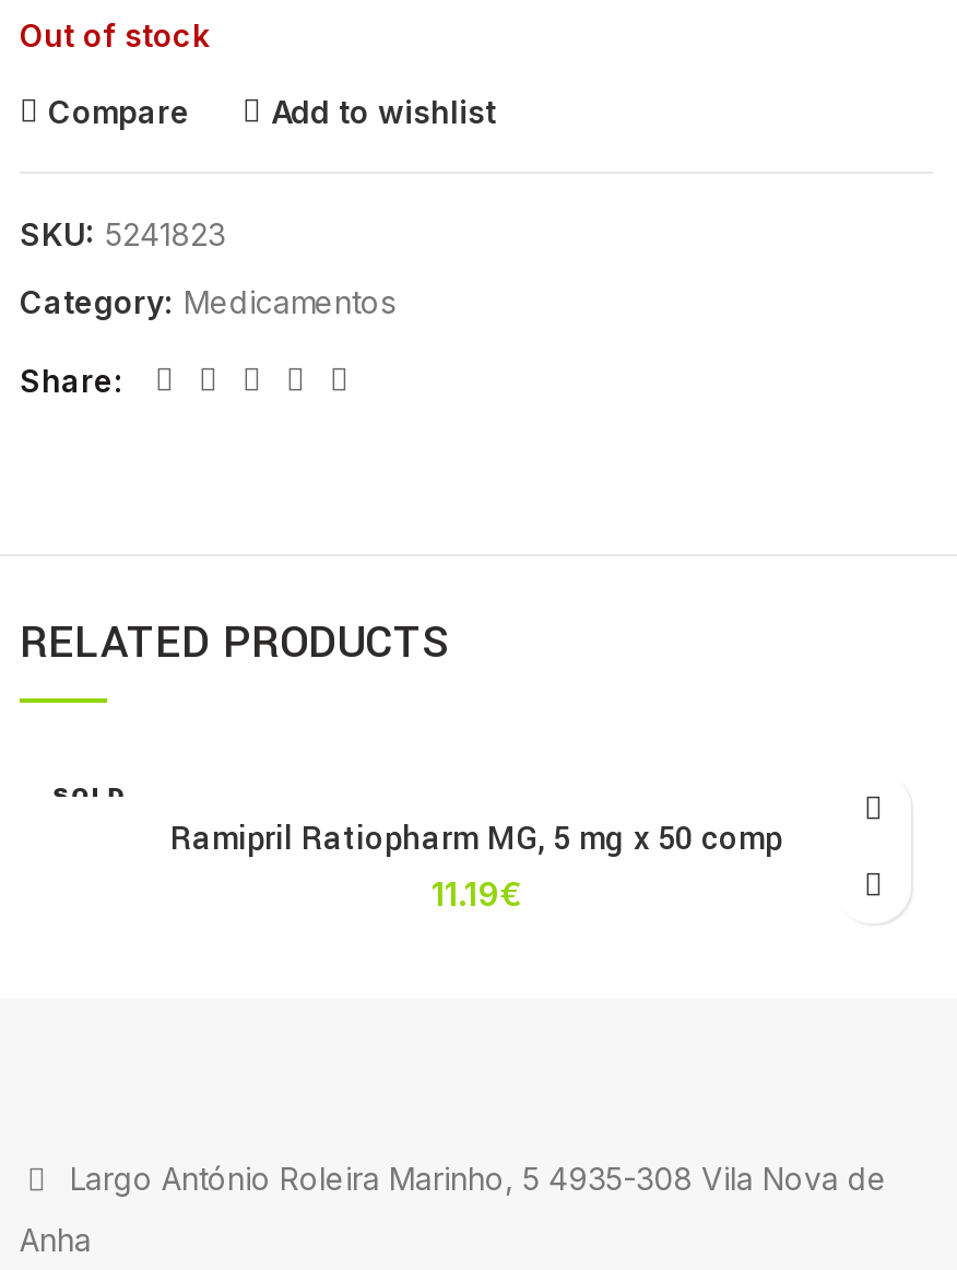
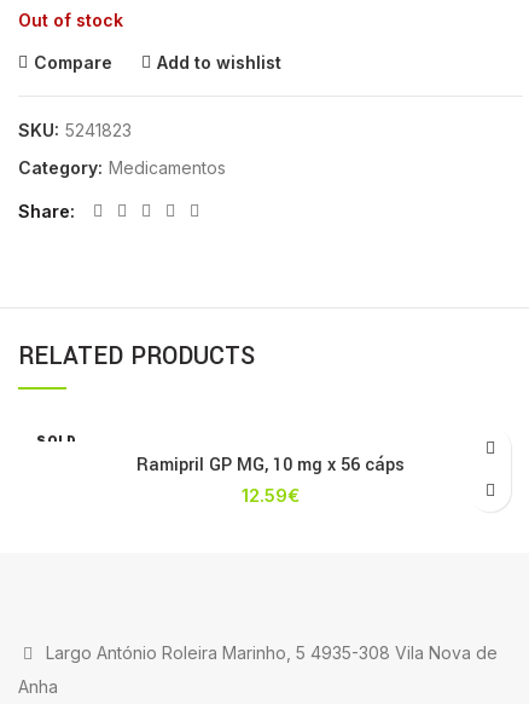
[170,816,782,862] Ramipril Ratiopharm MG, 5 mg x 50 comp -> [136,452,405,478] Ramipril GP MG, 10 mg x 56 cáps
[432,873,521,915] 11.19€ -> [242,484,300,507] 12.59€

